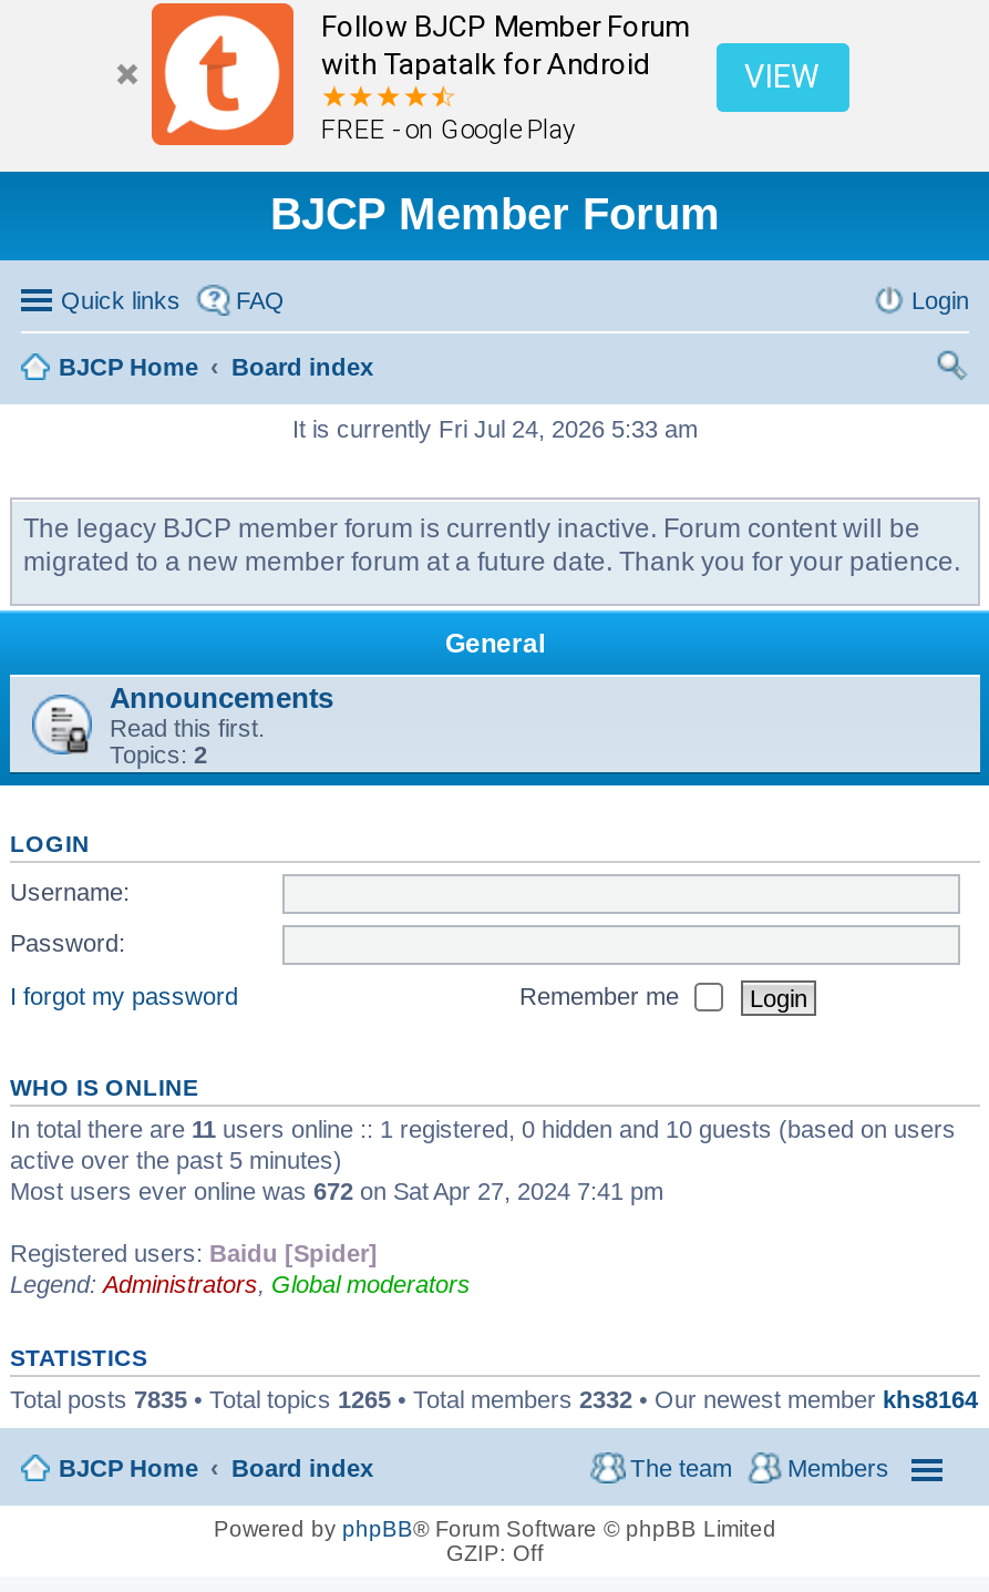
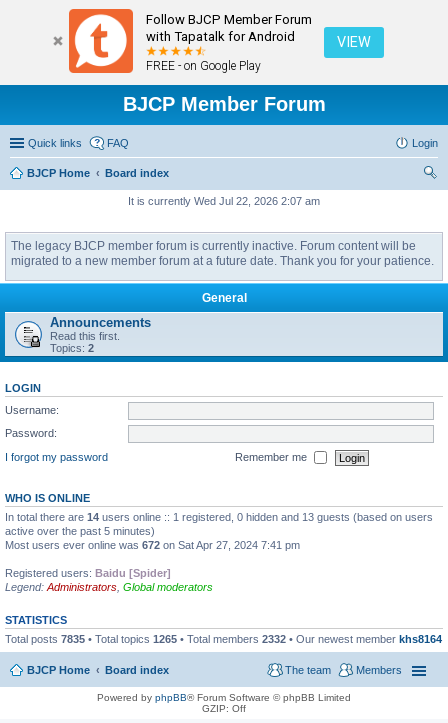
[292,416,698,443] It is currently Fri Jul 24, 2026 5:33 am -> [128,195,320,207] It is currently Wed Jul 22, 2026 2:07 am
[10,1117,956,1143] In total there are 11 users online :: 1 registered, 0 hidden and 10 guests (based on users -> [5,511,433,523] In total there are 14 users online :: 1 registered, 0 hidden and 13 guests (based on users

